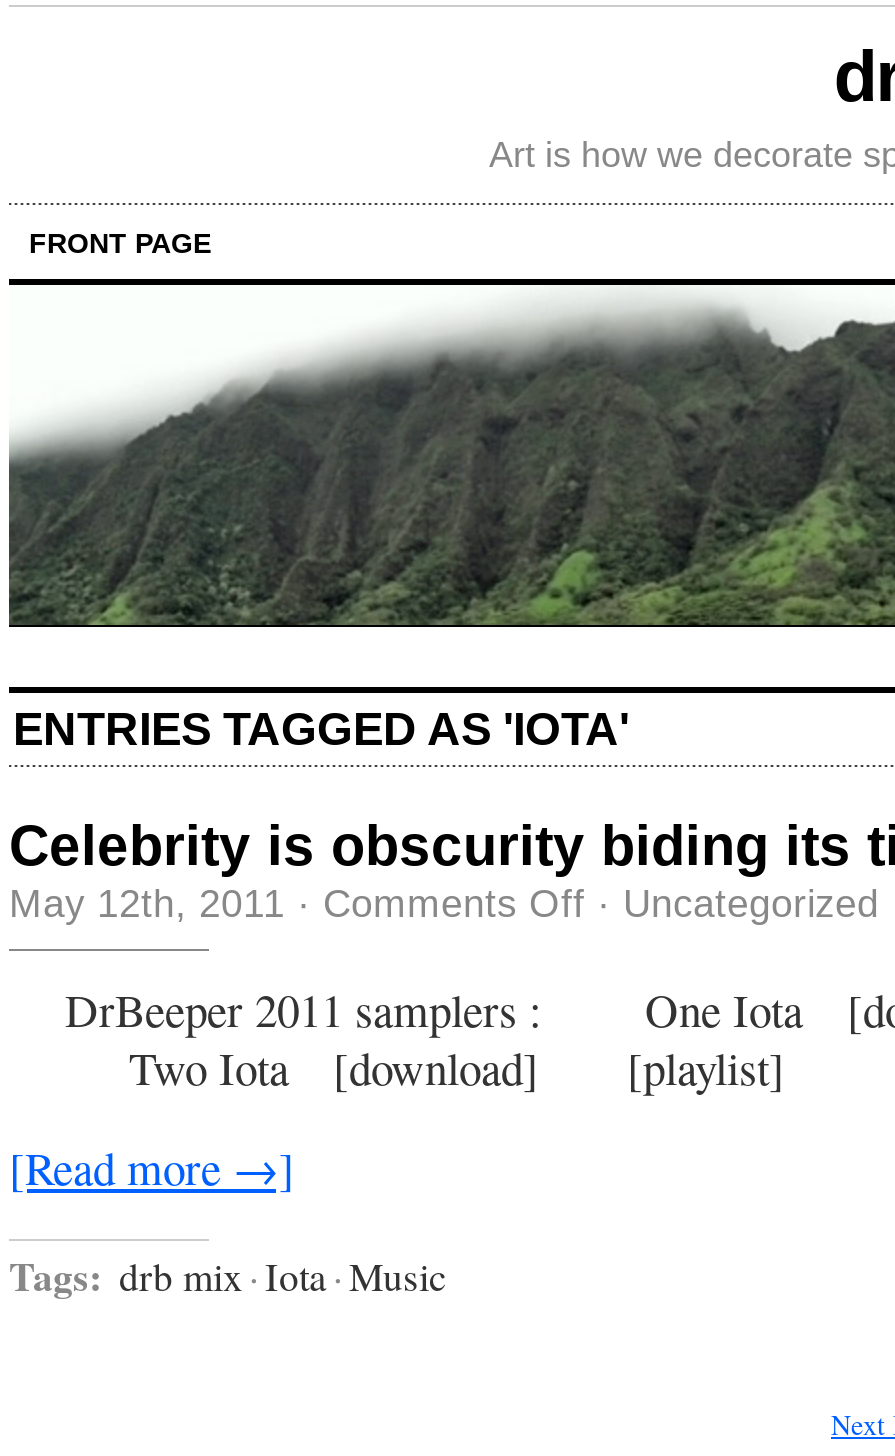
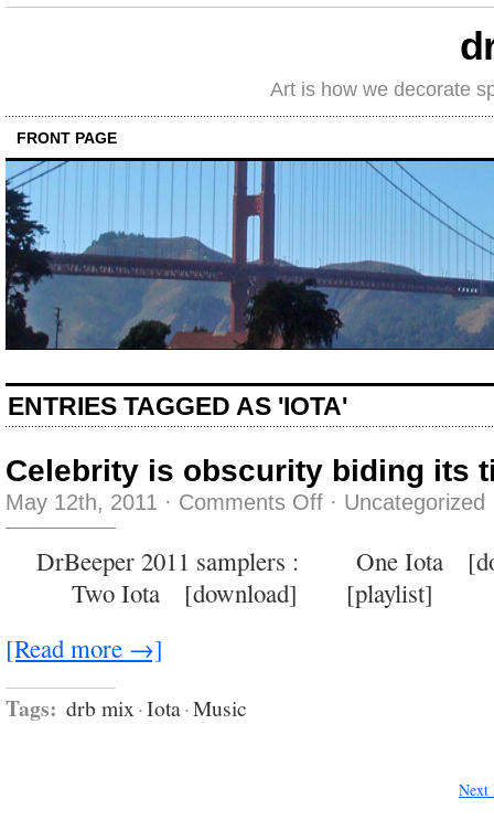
[9,283,889,627] [image] -> [4,160,491,350] [image]

